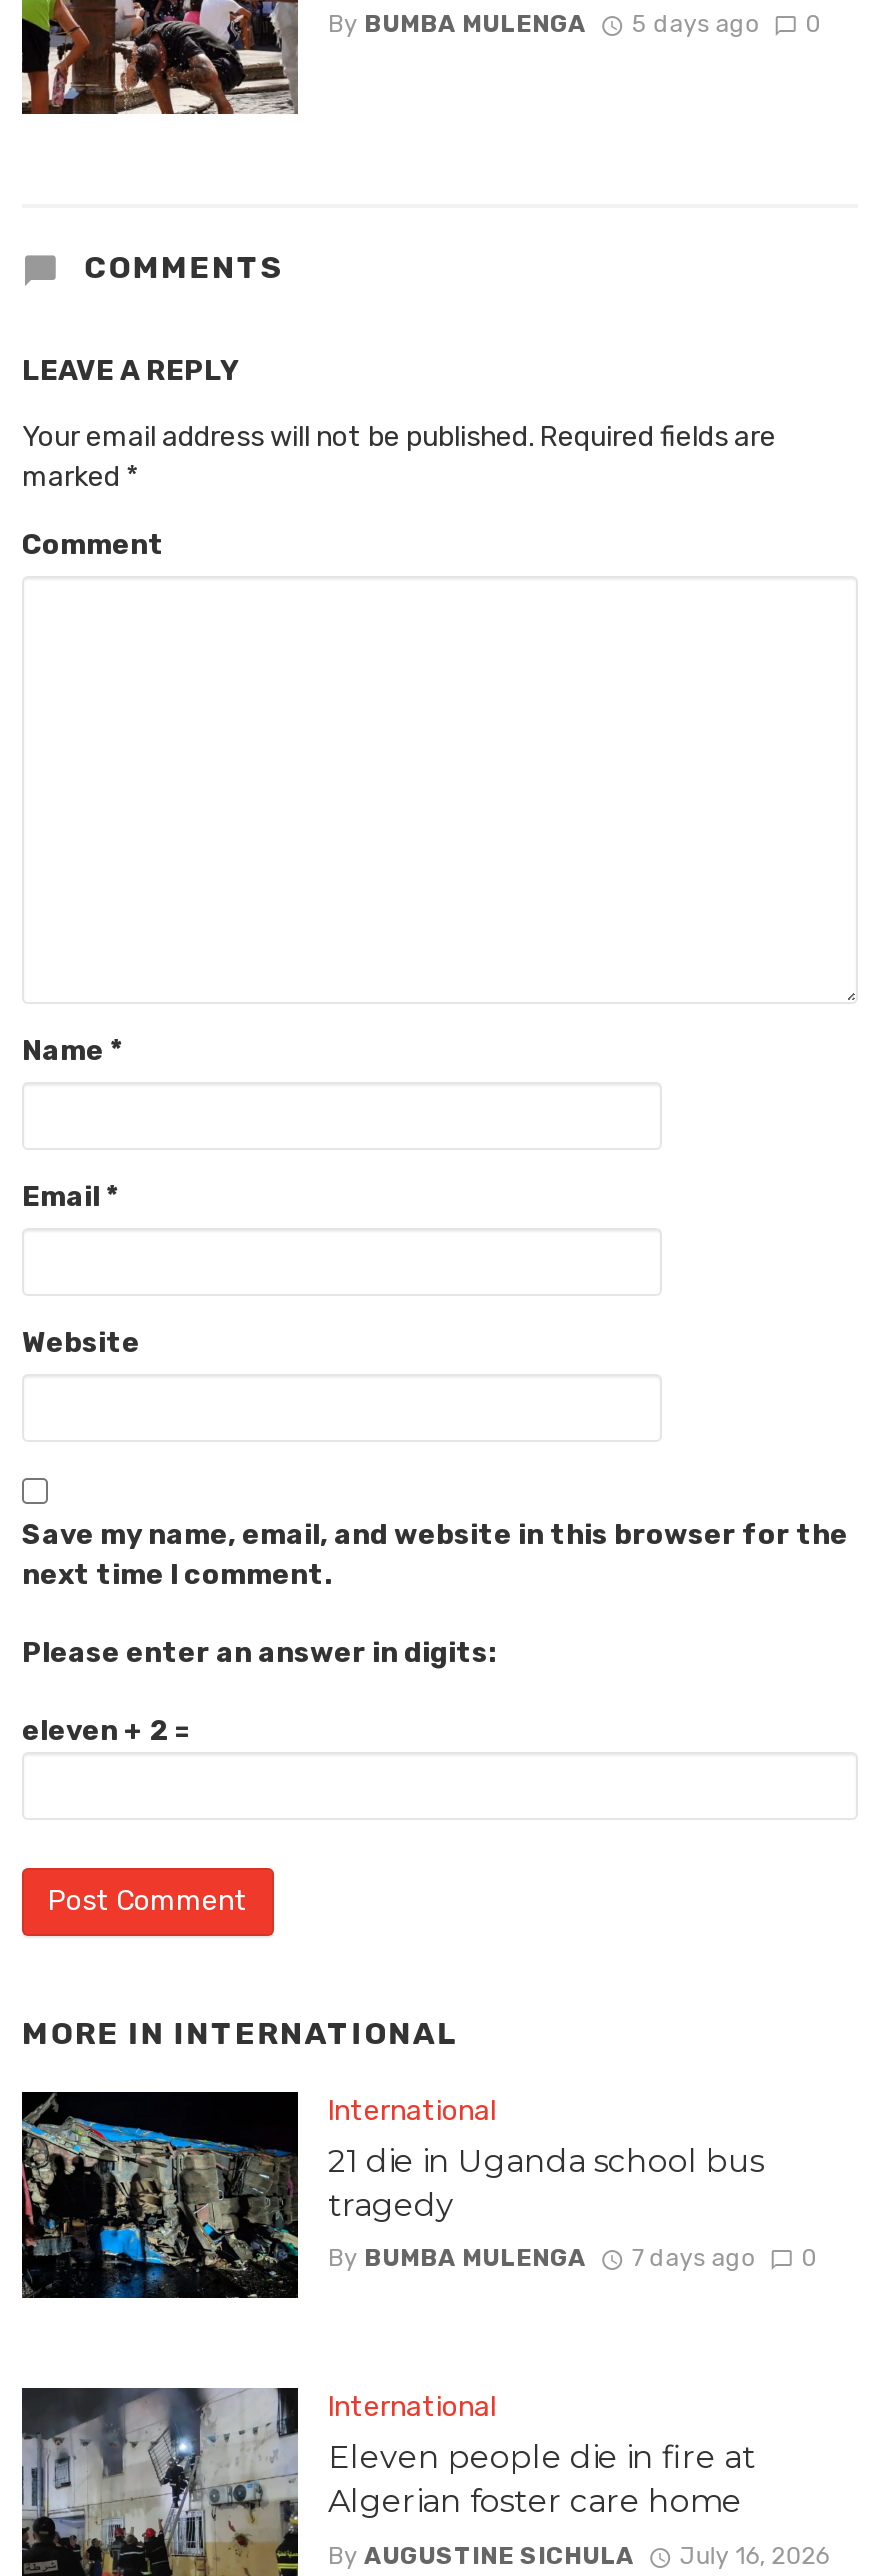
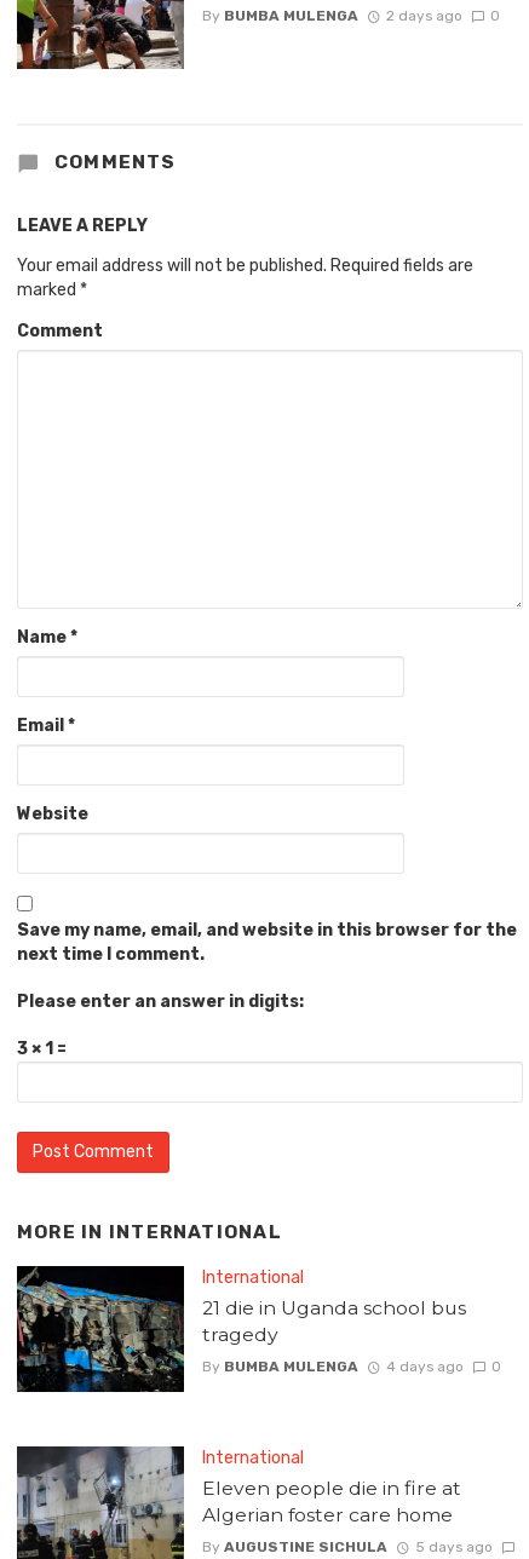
[328,11,821,39] By BUMBA MULENGA 5 days ago 0 -> [202,7,499,24] By BUMBA MULENGA 2 days ago 0
[22,1715,190,1749] eleven + 2 = -> [17,1038,67,1059] 3 × 1 =
[328,2245,817,2273] By BUMBA MULENGA 7 days ago 0 -> [202,1359,501,1376] By BUMBA MULENGA 4 days ago 0
[328,2542,829,2570] By AUGUSTINE SICHULA July 16, 2026 -> [202,1538,492,1555] By AUGUSTINE SICHULA 5 days ago

